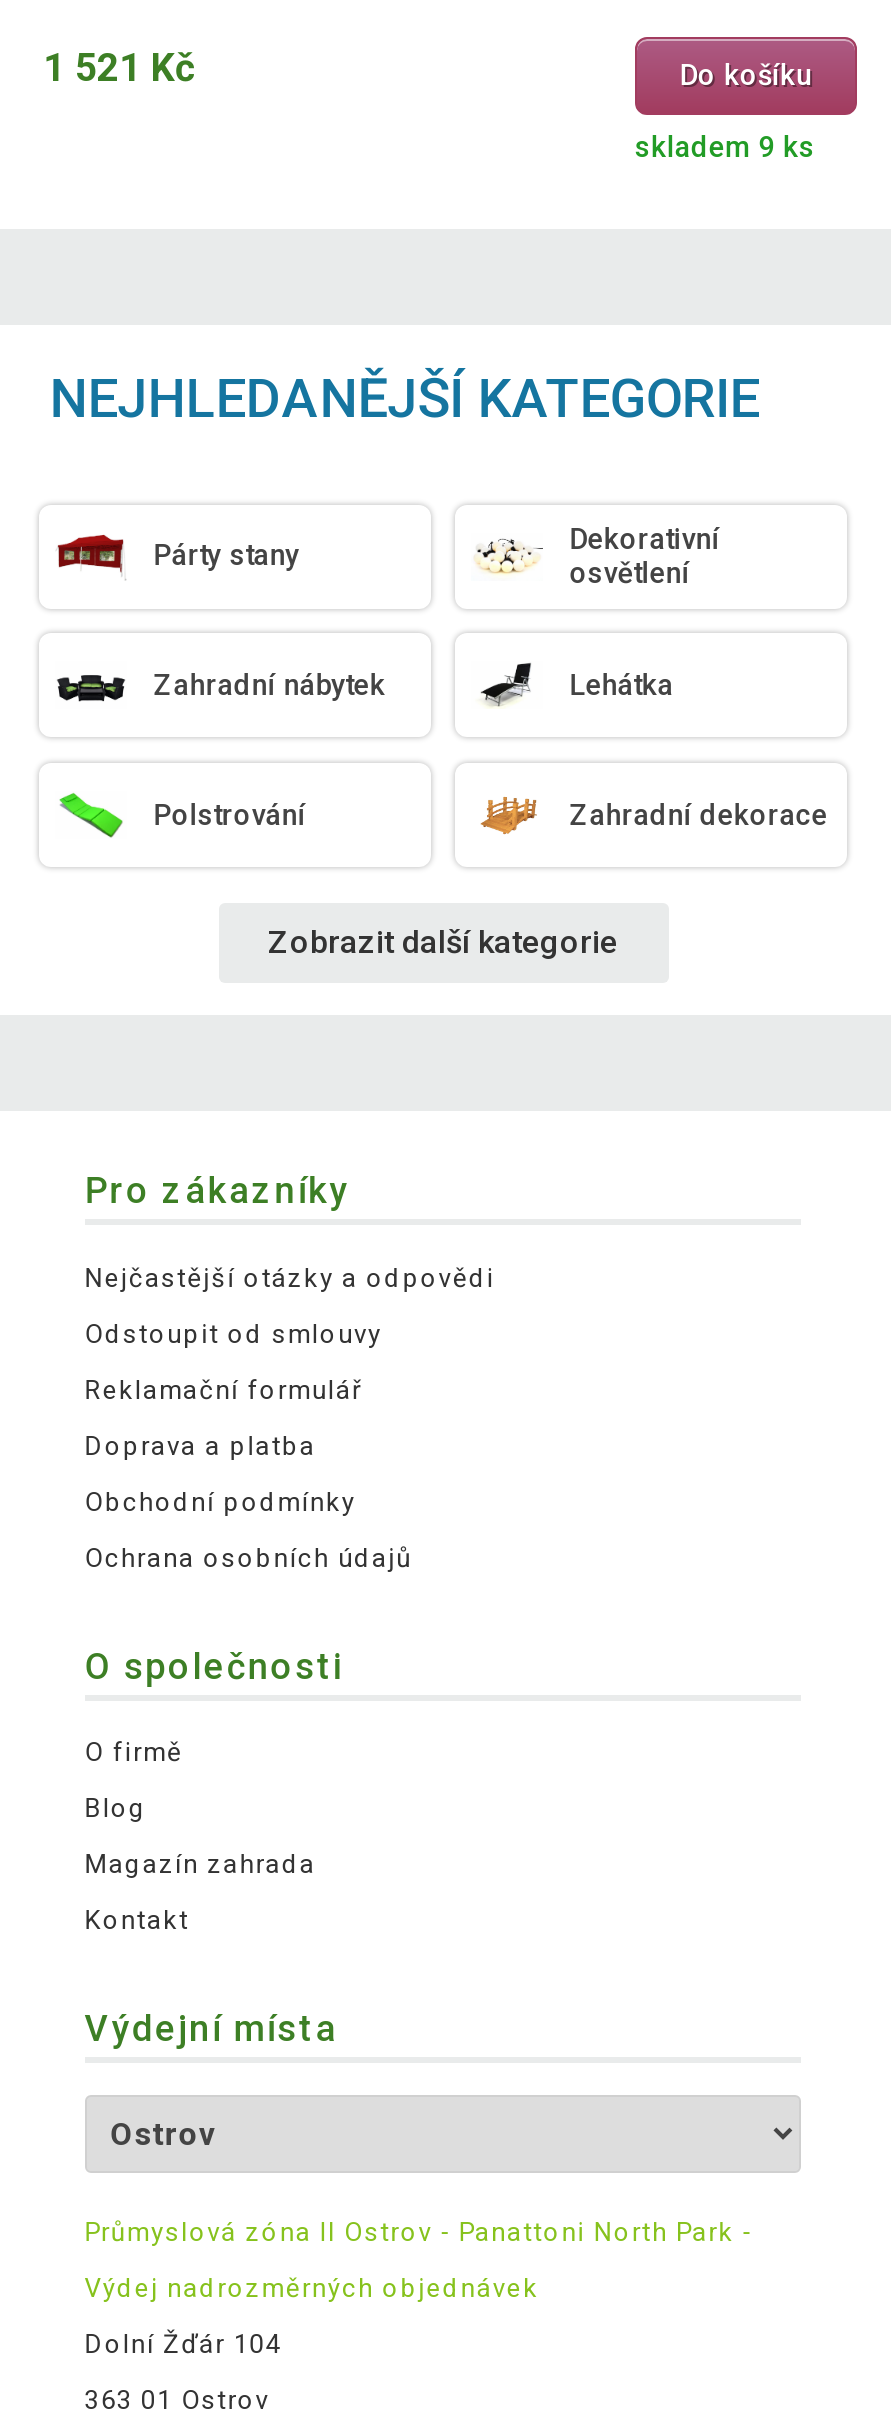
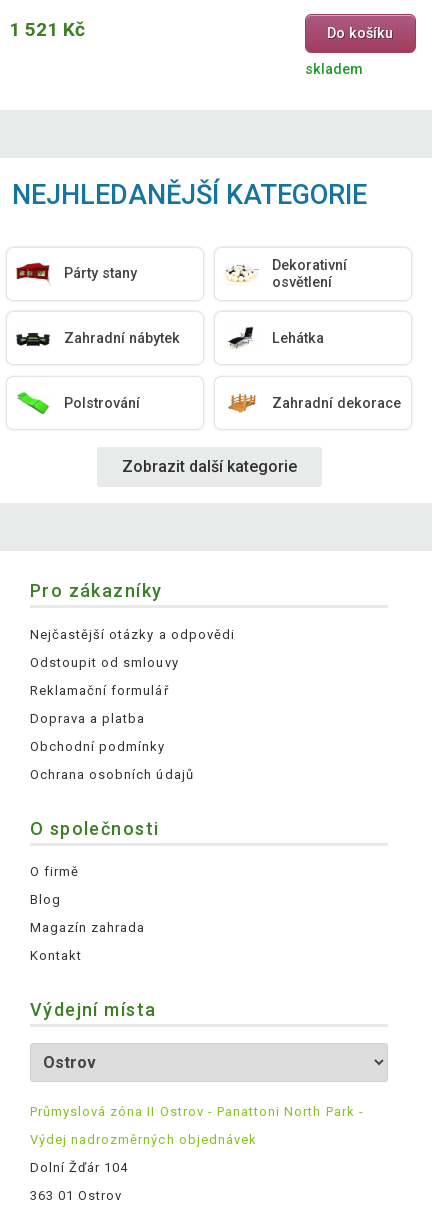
[635,130,815,164] skladem 9 ks -> [305,61,363,78] skladem

